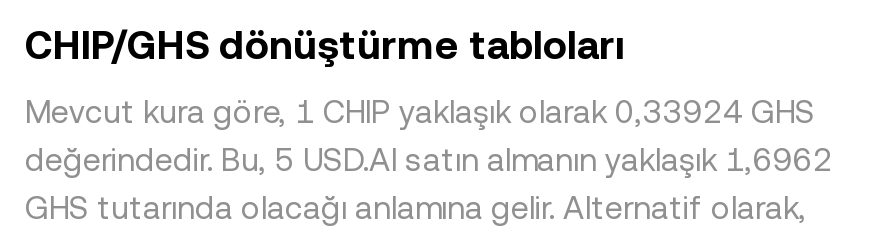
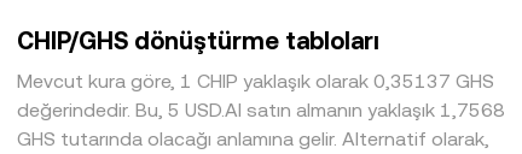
[25,93,815,131] Mevcut kura göre, 1 CHIP yaklaşık olarak 0,33924 GHS -> [17,70,494,93] Mevcut kura göre, 1 CHIP yaklaşık olarak 0,35137 GHS
[25,141,833,179] değerindedir. Bu, 5 USD.AI satın almanın yaklaşık 1,6962 -> [17,99,505,122] değerindedir. Bu, 5 USD.AI satın almanın yaklaşık 1,7568

